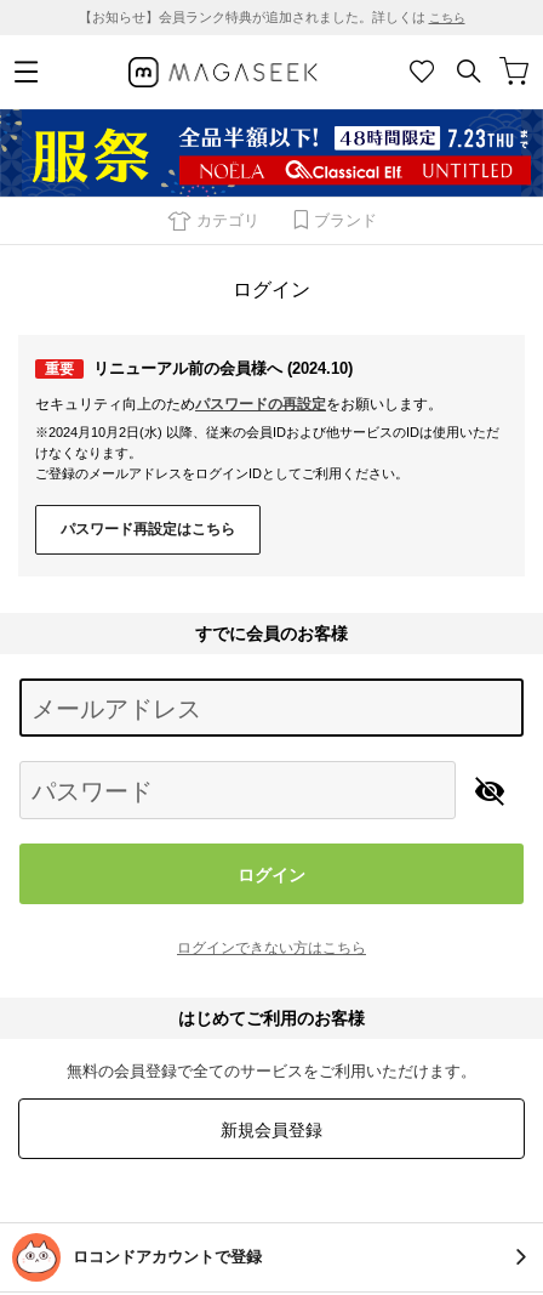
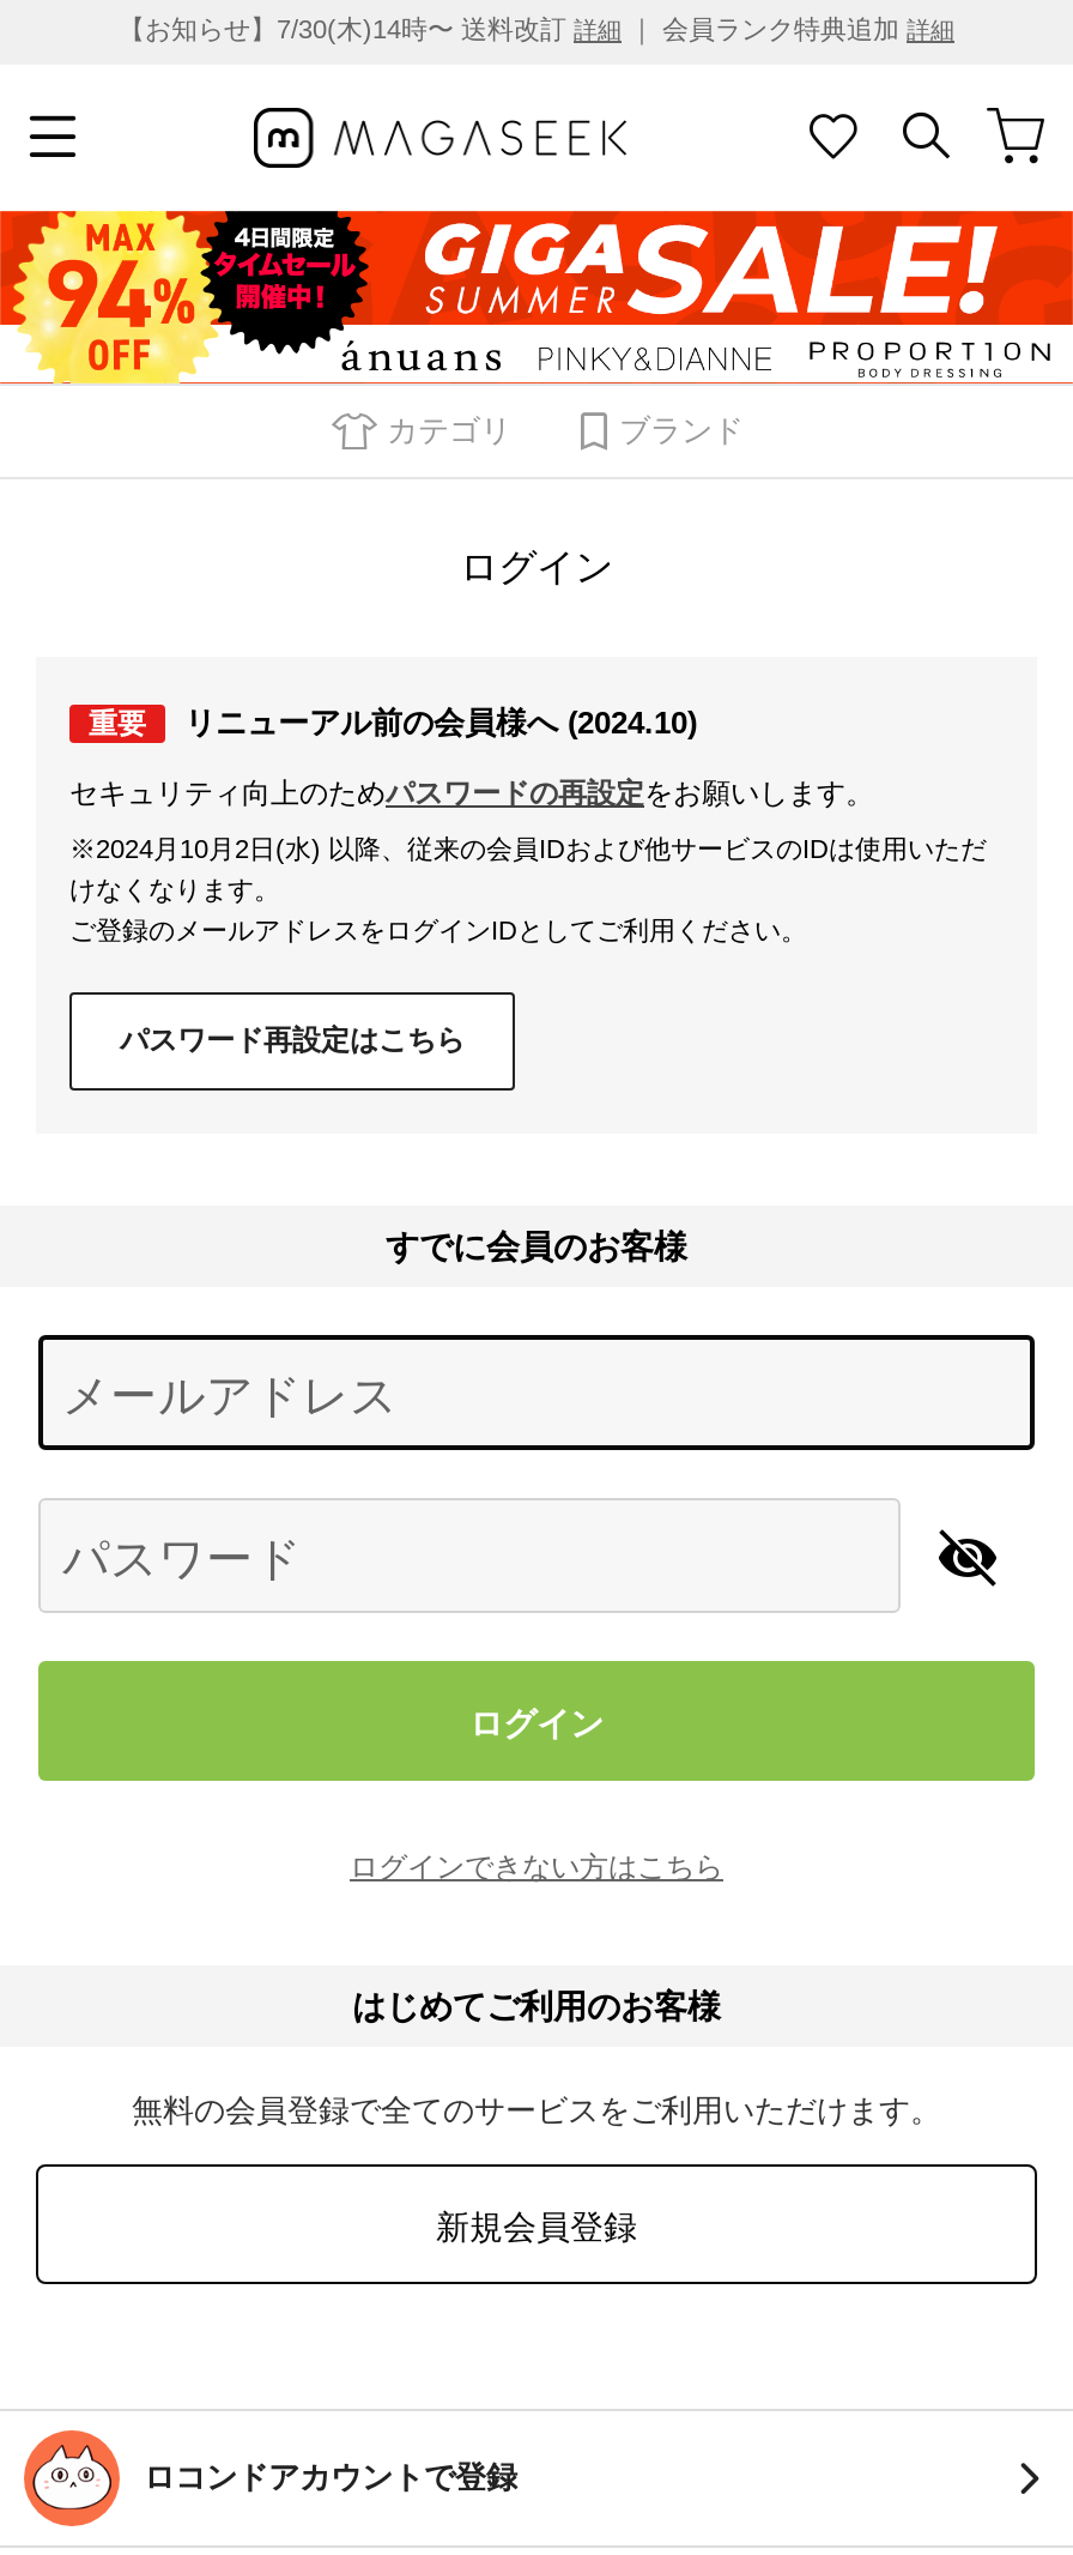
[78,10,465,24] 【お知らせ】会員ランク特典が追加されました。詳しくはこちら -> [119,14,954,43] 【お知らせ】7/30(木)14時〜 送料改訂詳細｜ 会員ランク特典追加詳細
[4,108,539,198] [image] -> [7,209,1066,386] [image]

